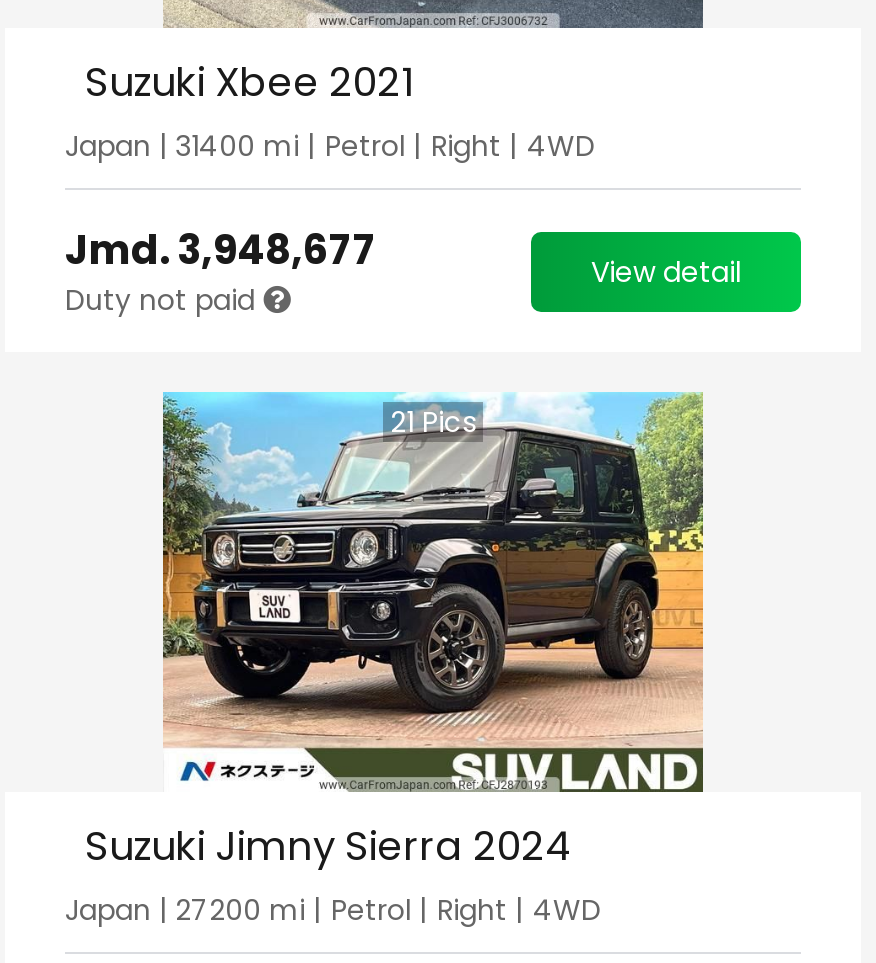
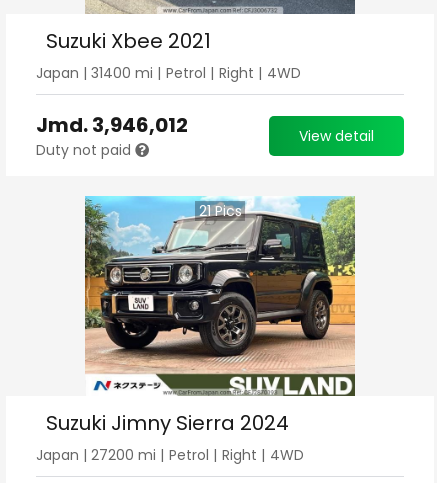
[65,222,377,278] Jmd. 3,948,677 -> [36,111,188,139] Jmd. 3,946,012

